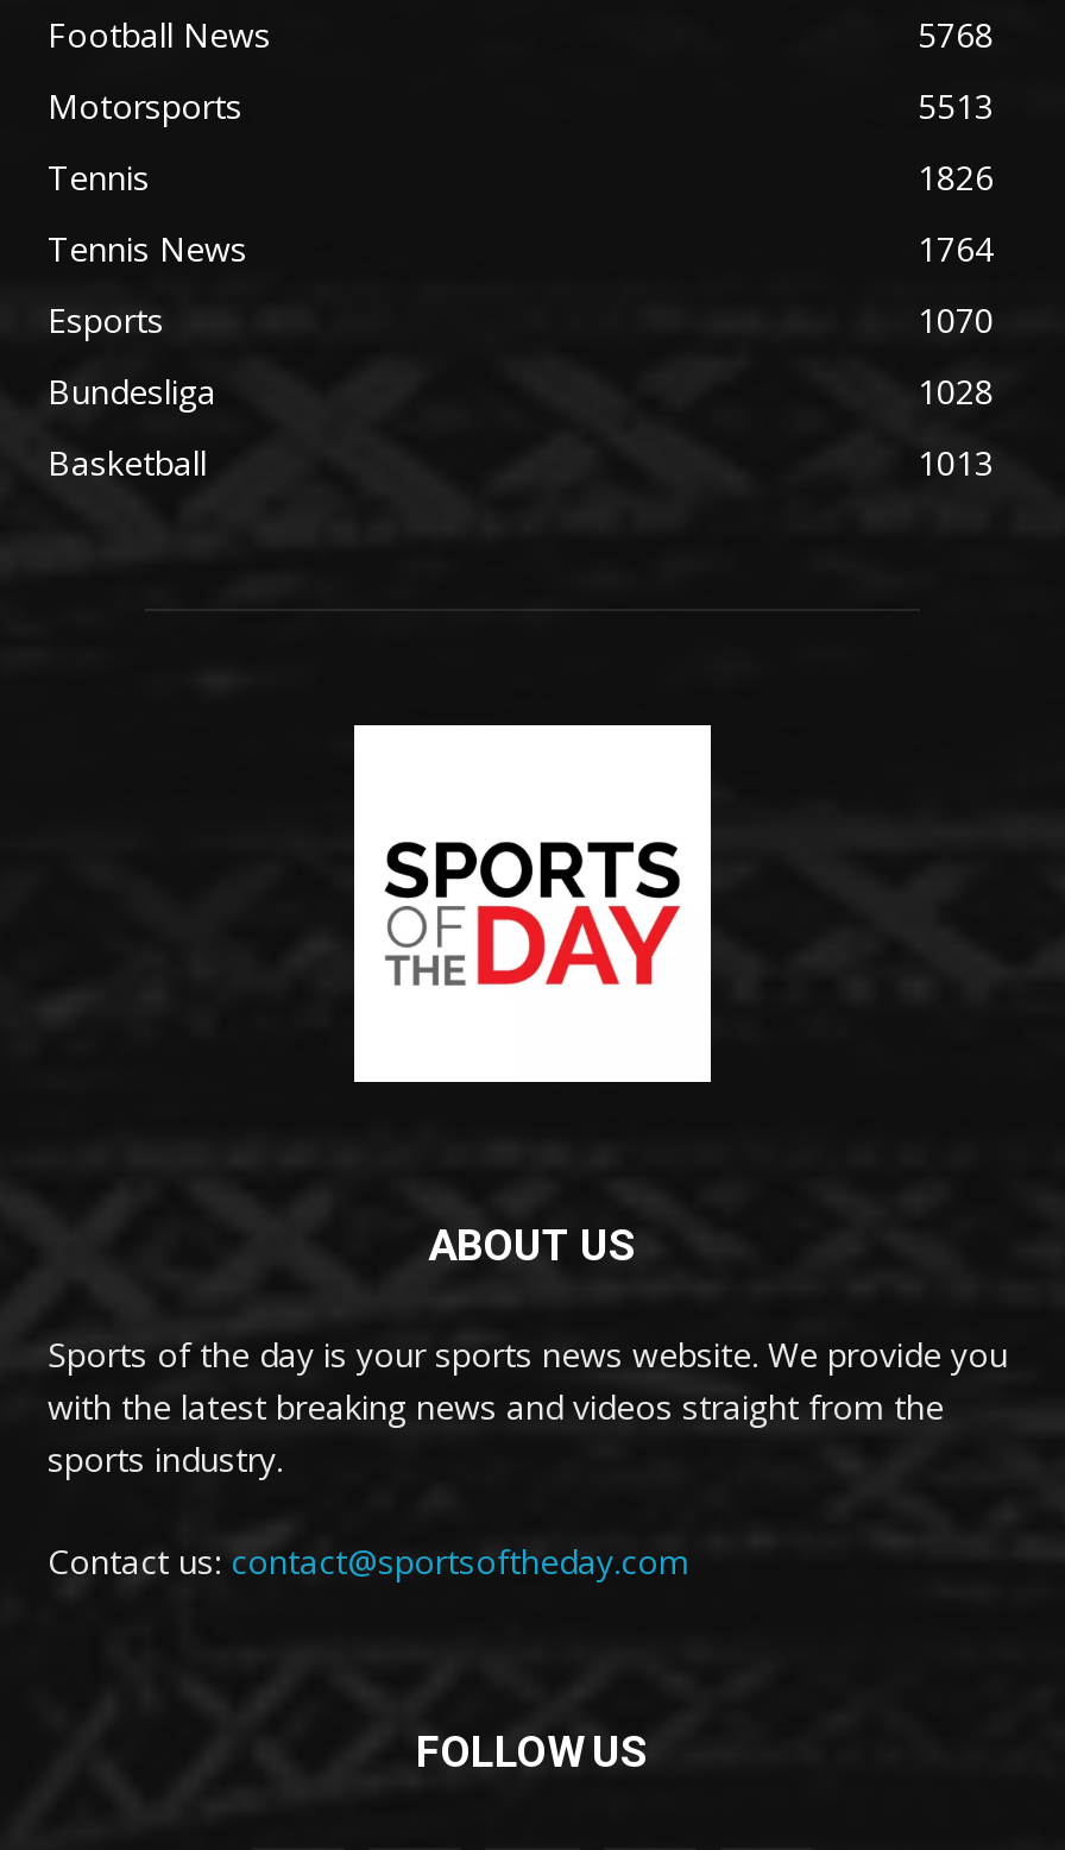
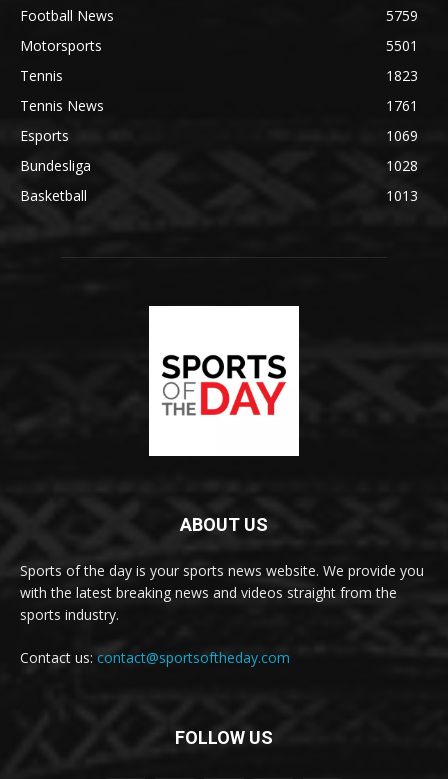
[918,13,994,58] 5768 -> [386,6,418,25] 5759
[918,84,994,130] 5513 -> [386,36,418,55] 5501
[918,156,994,201] 1826 -> [386,66,418,85] 1823
[918,227,994,272] 1764 -> [386,96,418,115] 1761
[918,298,994,344] 1070 -> [386,126,418,145] 1069

